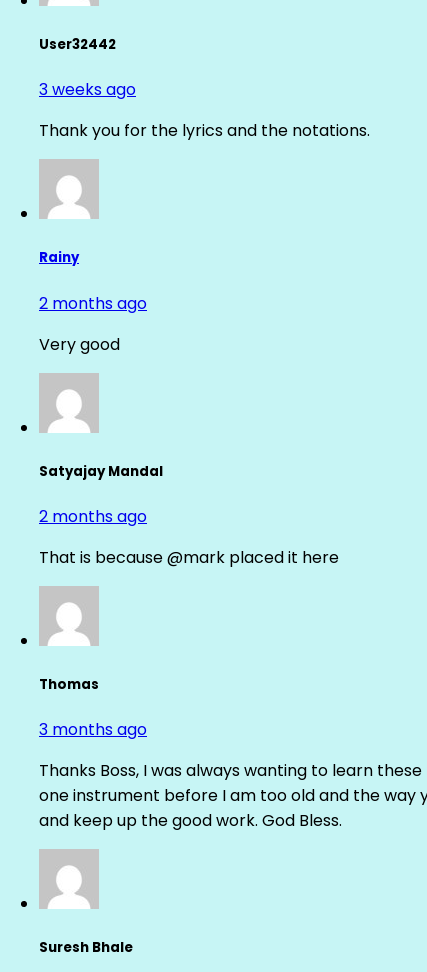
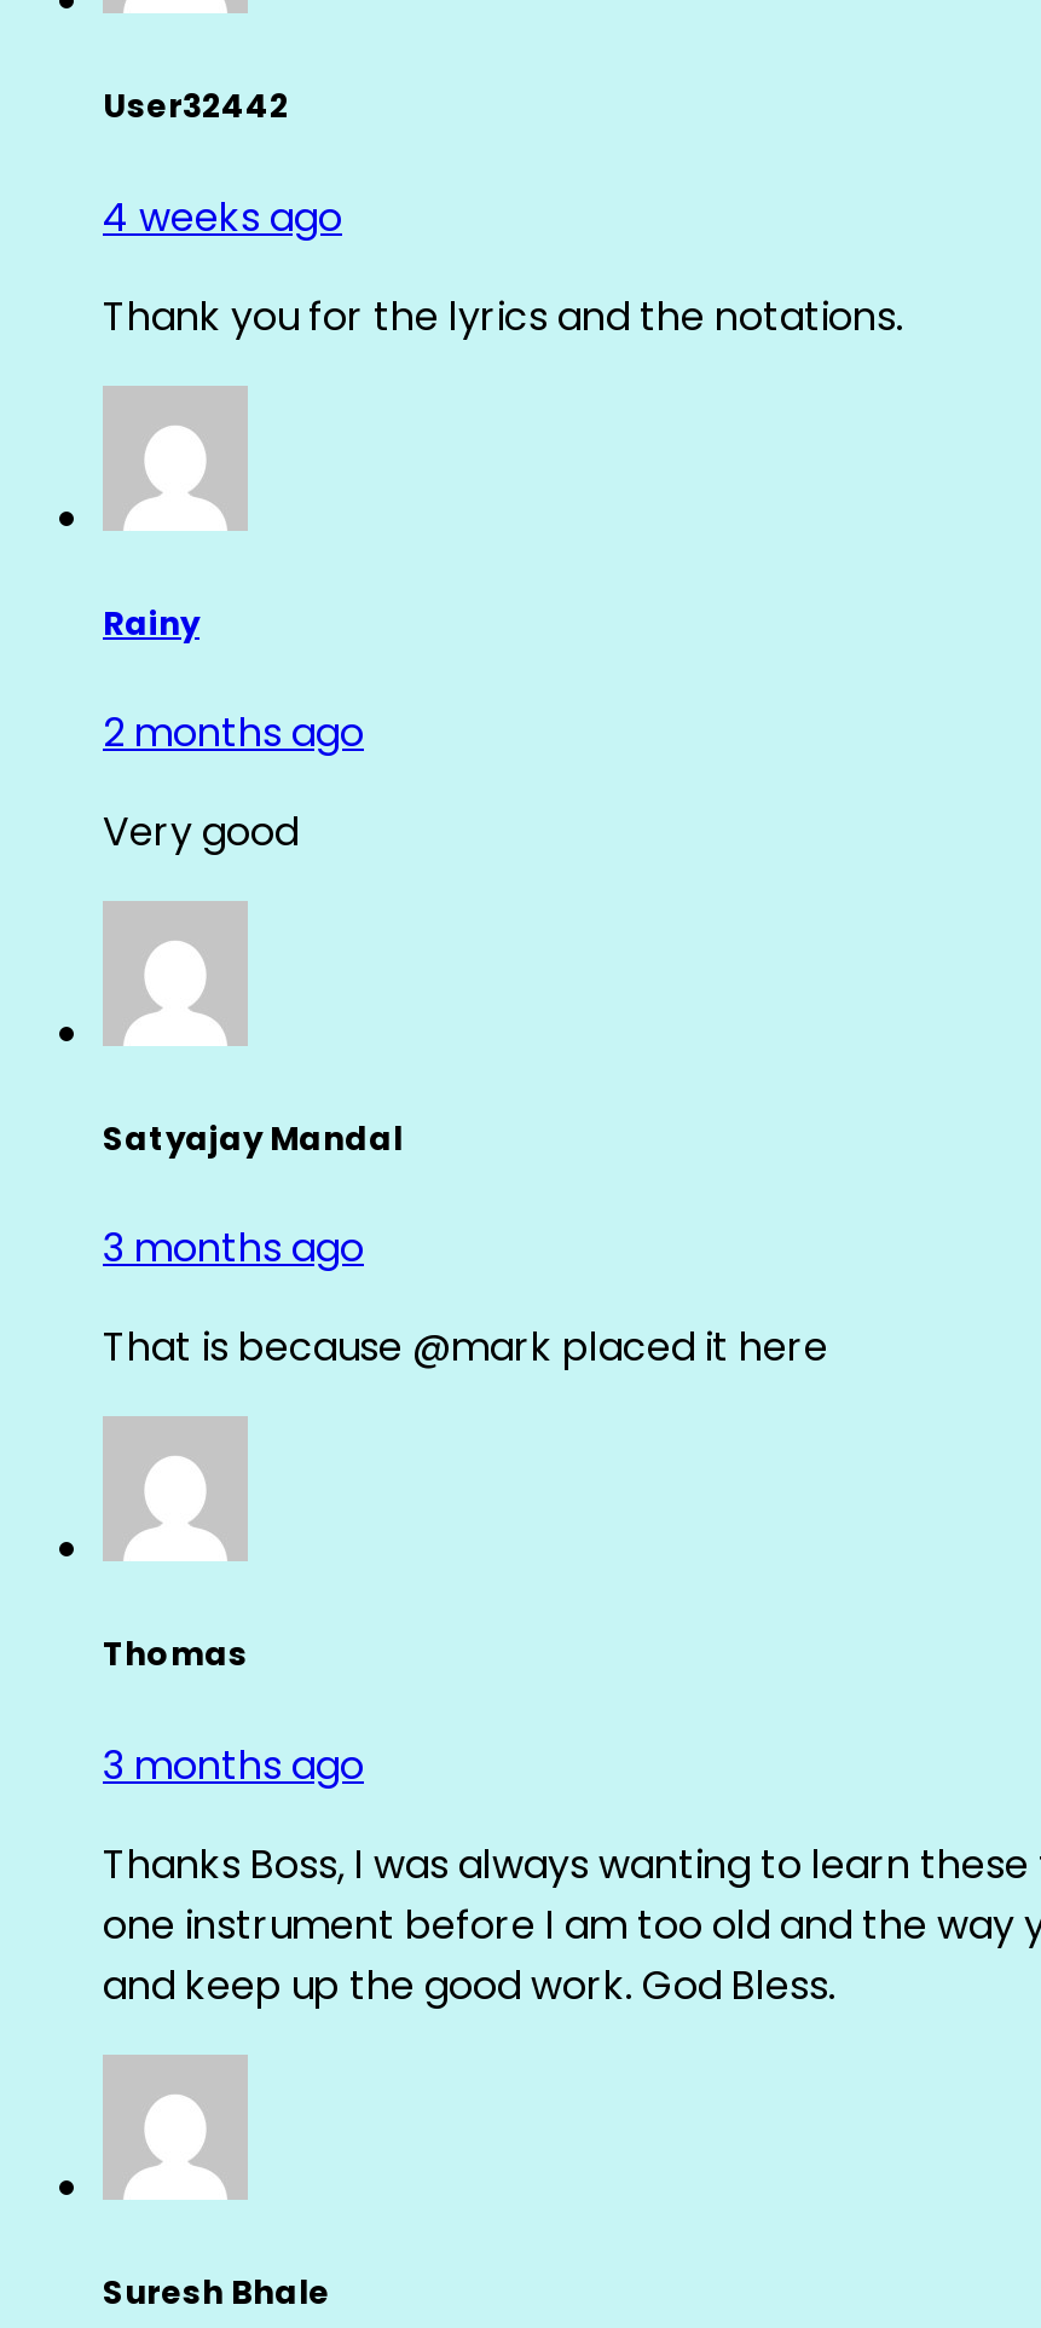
[39,78,136,101] 3 weeks ago -> [103,189,342,245] 4 weeks ago
[39,505,147,528] 2 months ago -> [103,1221,364,1277] 3 months ago

